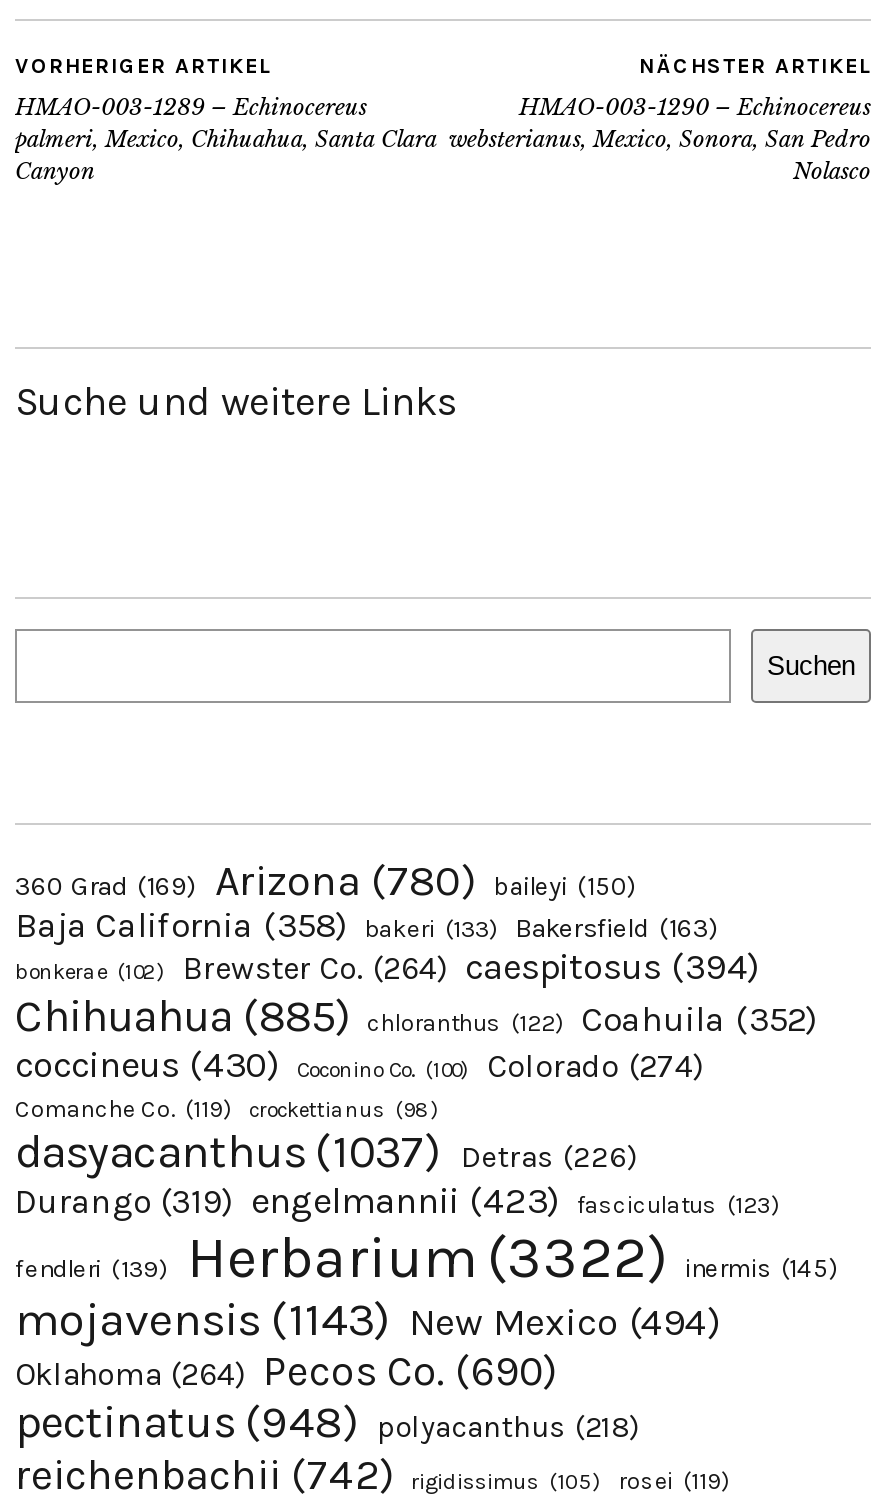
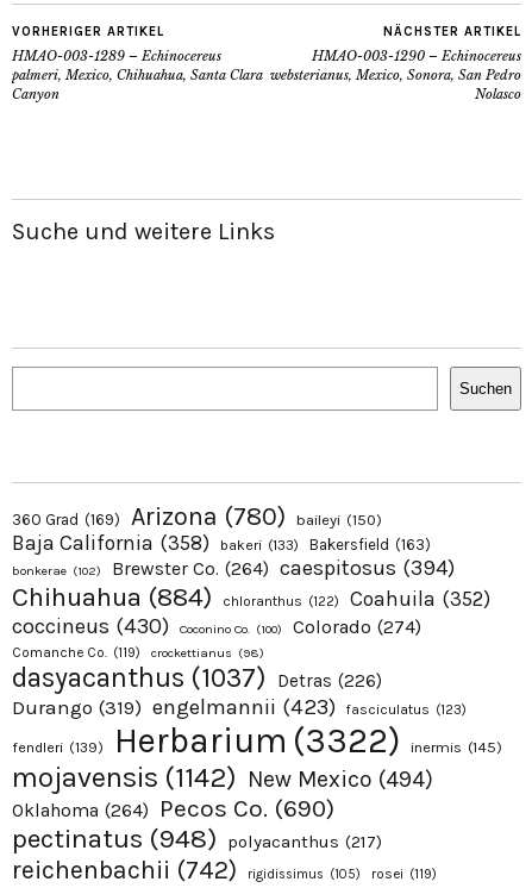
[15,990,817,1044] Chihuahua (885) chloranthus (122) Coahuila (352) -> [12,581,490,614] Chihuahua (884) chloranthus (122) Coahuila (352)
[15,1292,721,1348] mojavensis (1143) New Mexico (494) -> [12,761,433,794] mojavensis (1142) New Mexico (494)
[15,1396,639,1450] pectinatus (948) polyacanthus (218) -> [12,823,382,855] pectinatus (948) polyacanthus (217)

